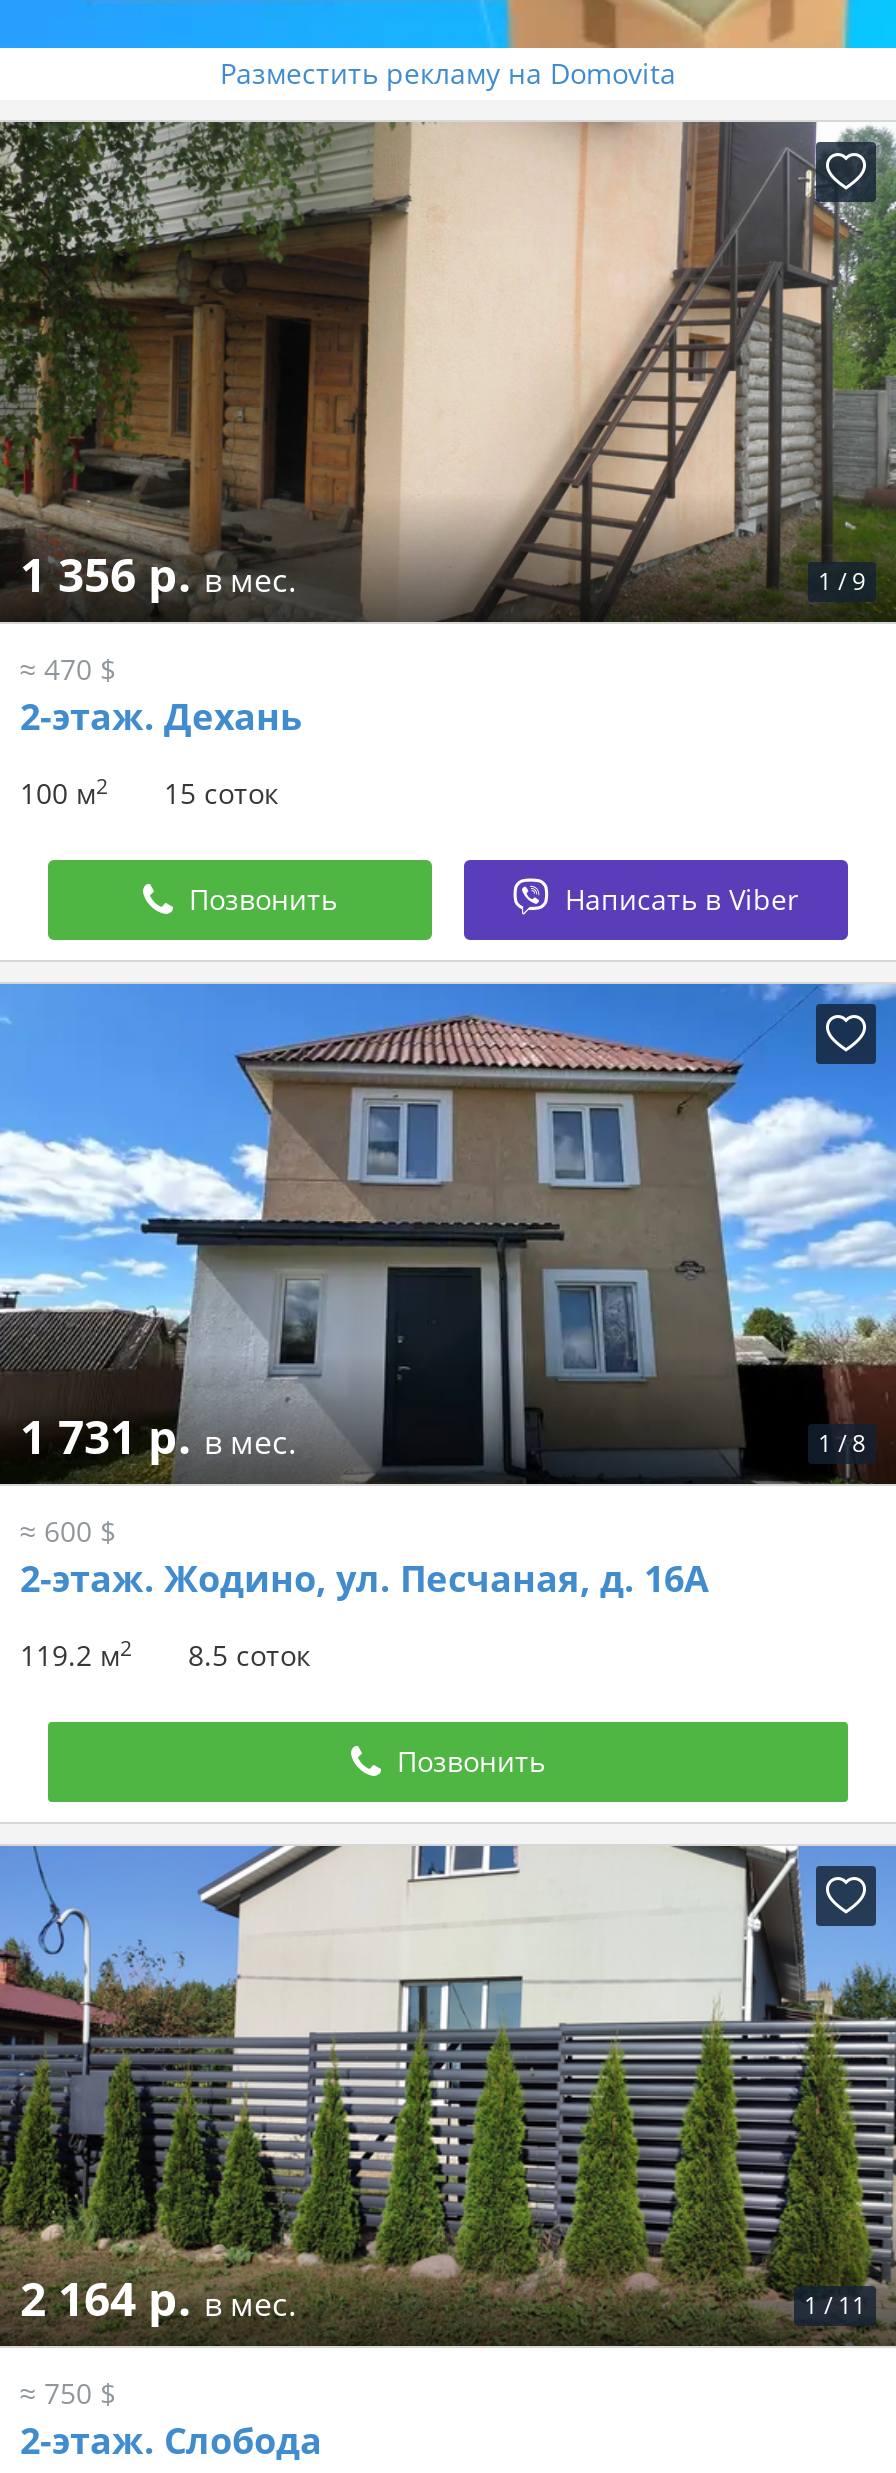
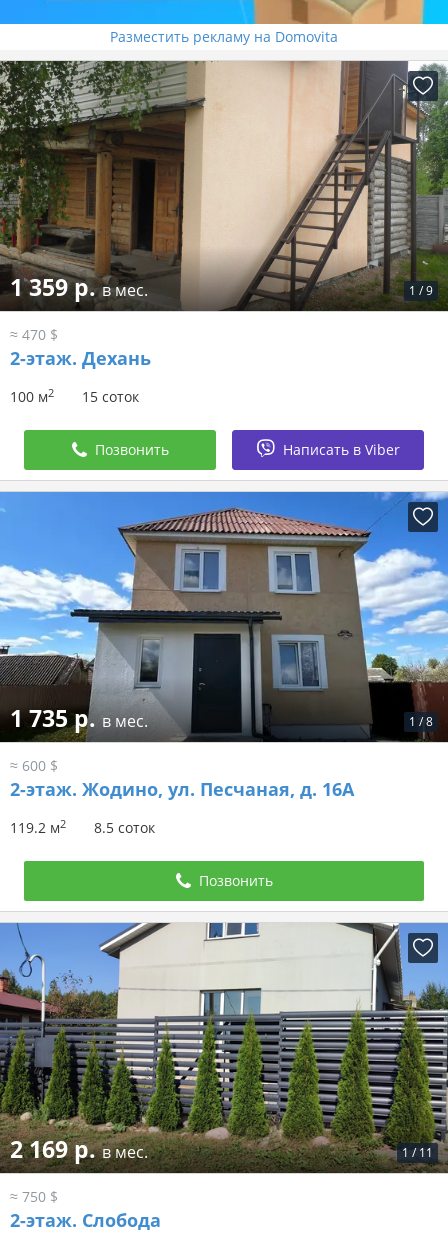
[20,543,296,607] 1 356 р. в мес. -> [10,271,148,303] 1 359 р. в мес.
[20,1405,296,1469] 1 731 р. в мес. -> [10,702,148,734] 1 735 р. в мес.
[20,2267,296,2331] 2 164 р. в мес. -> [10,1133,148,1165] 2 169 р. в мес.

